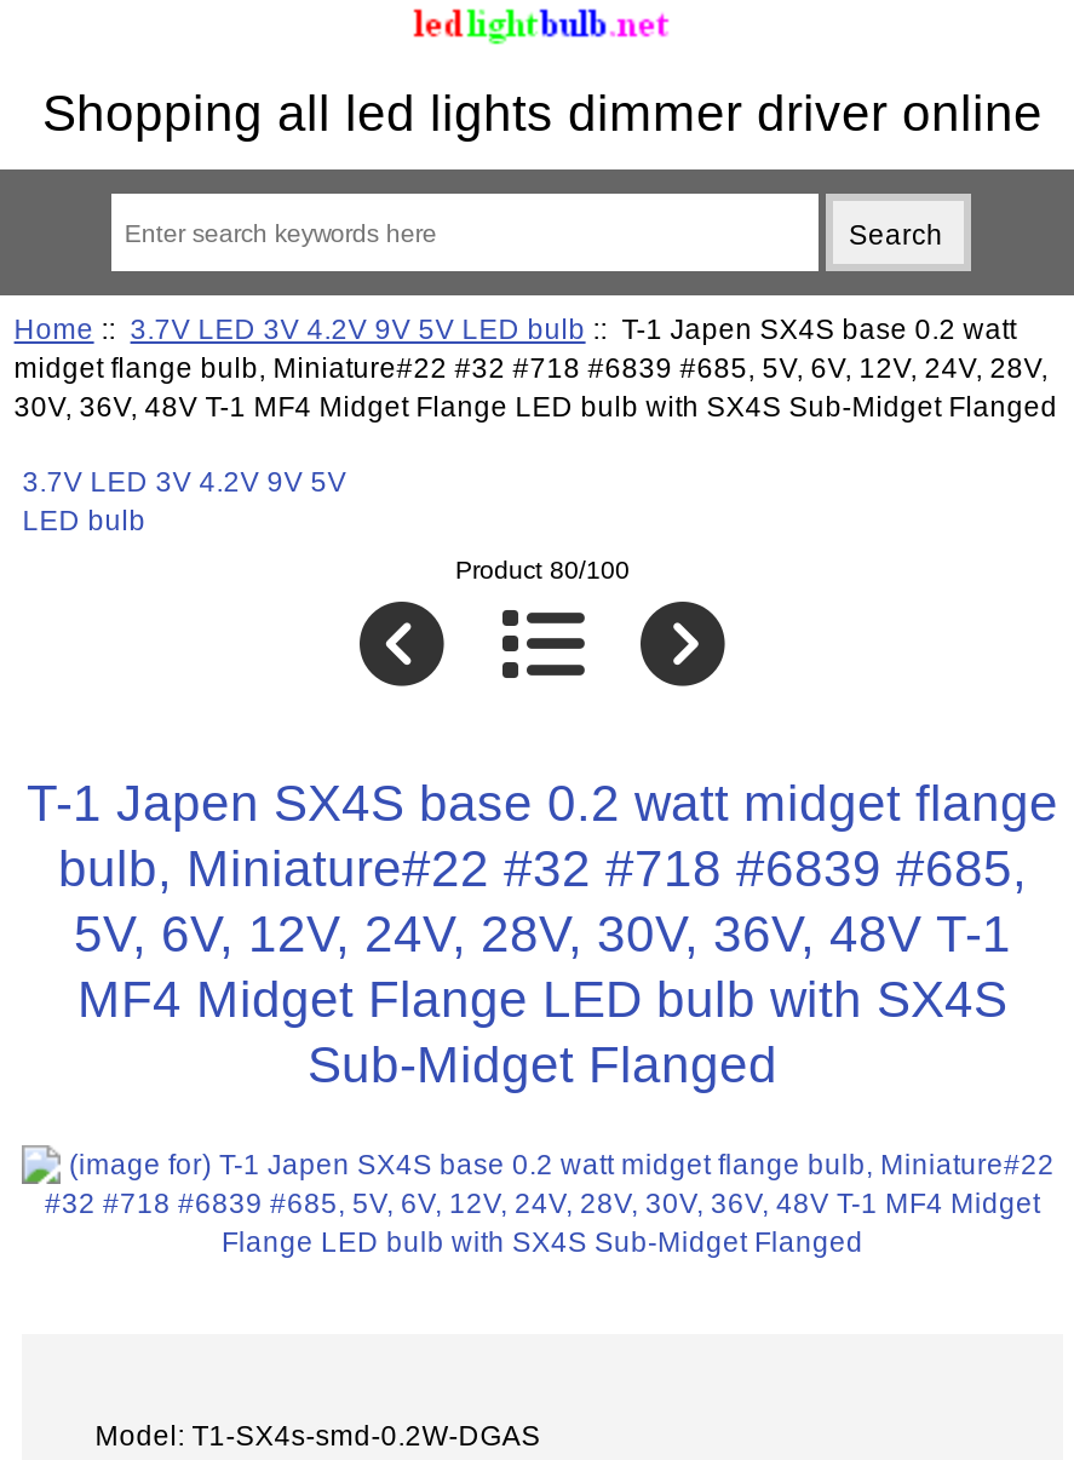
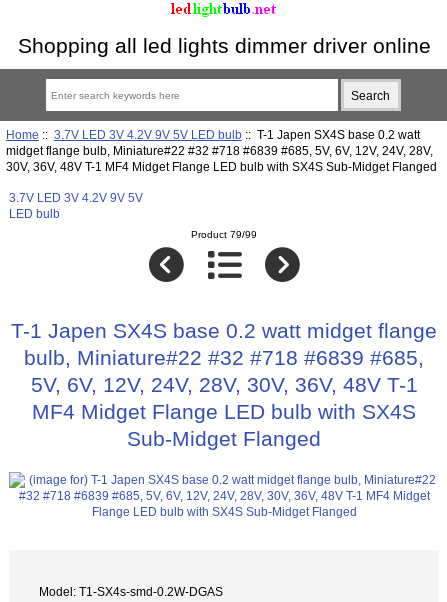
[455,557,630,584] Product 80/100 -> [191,229,257,240] Product 79/99

